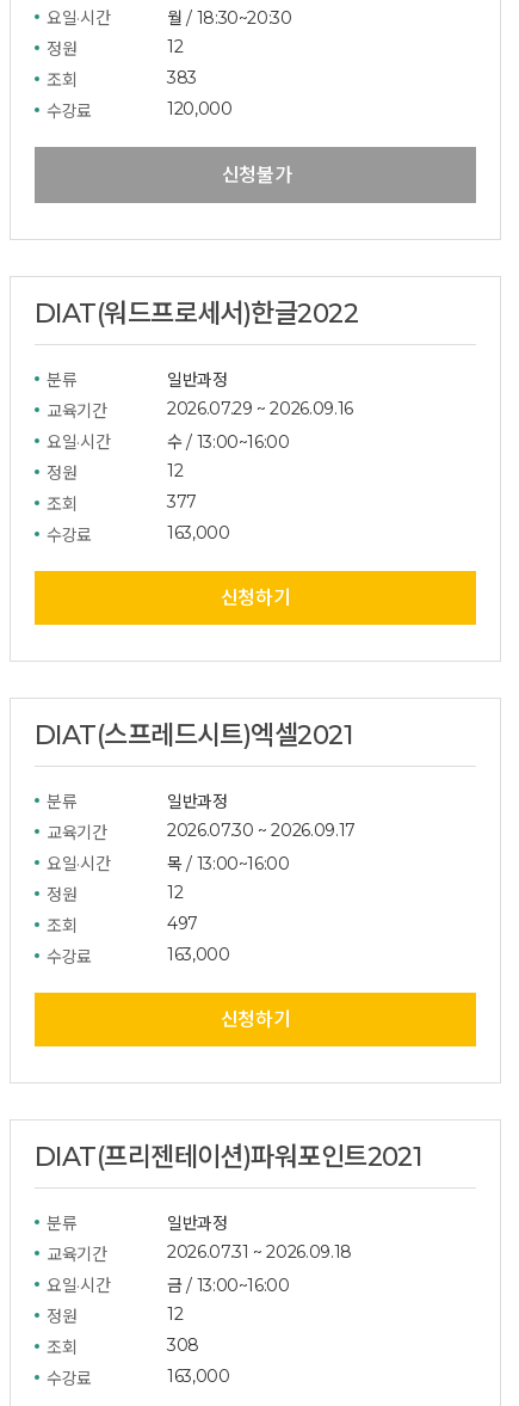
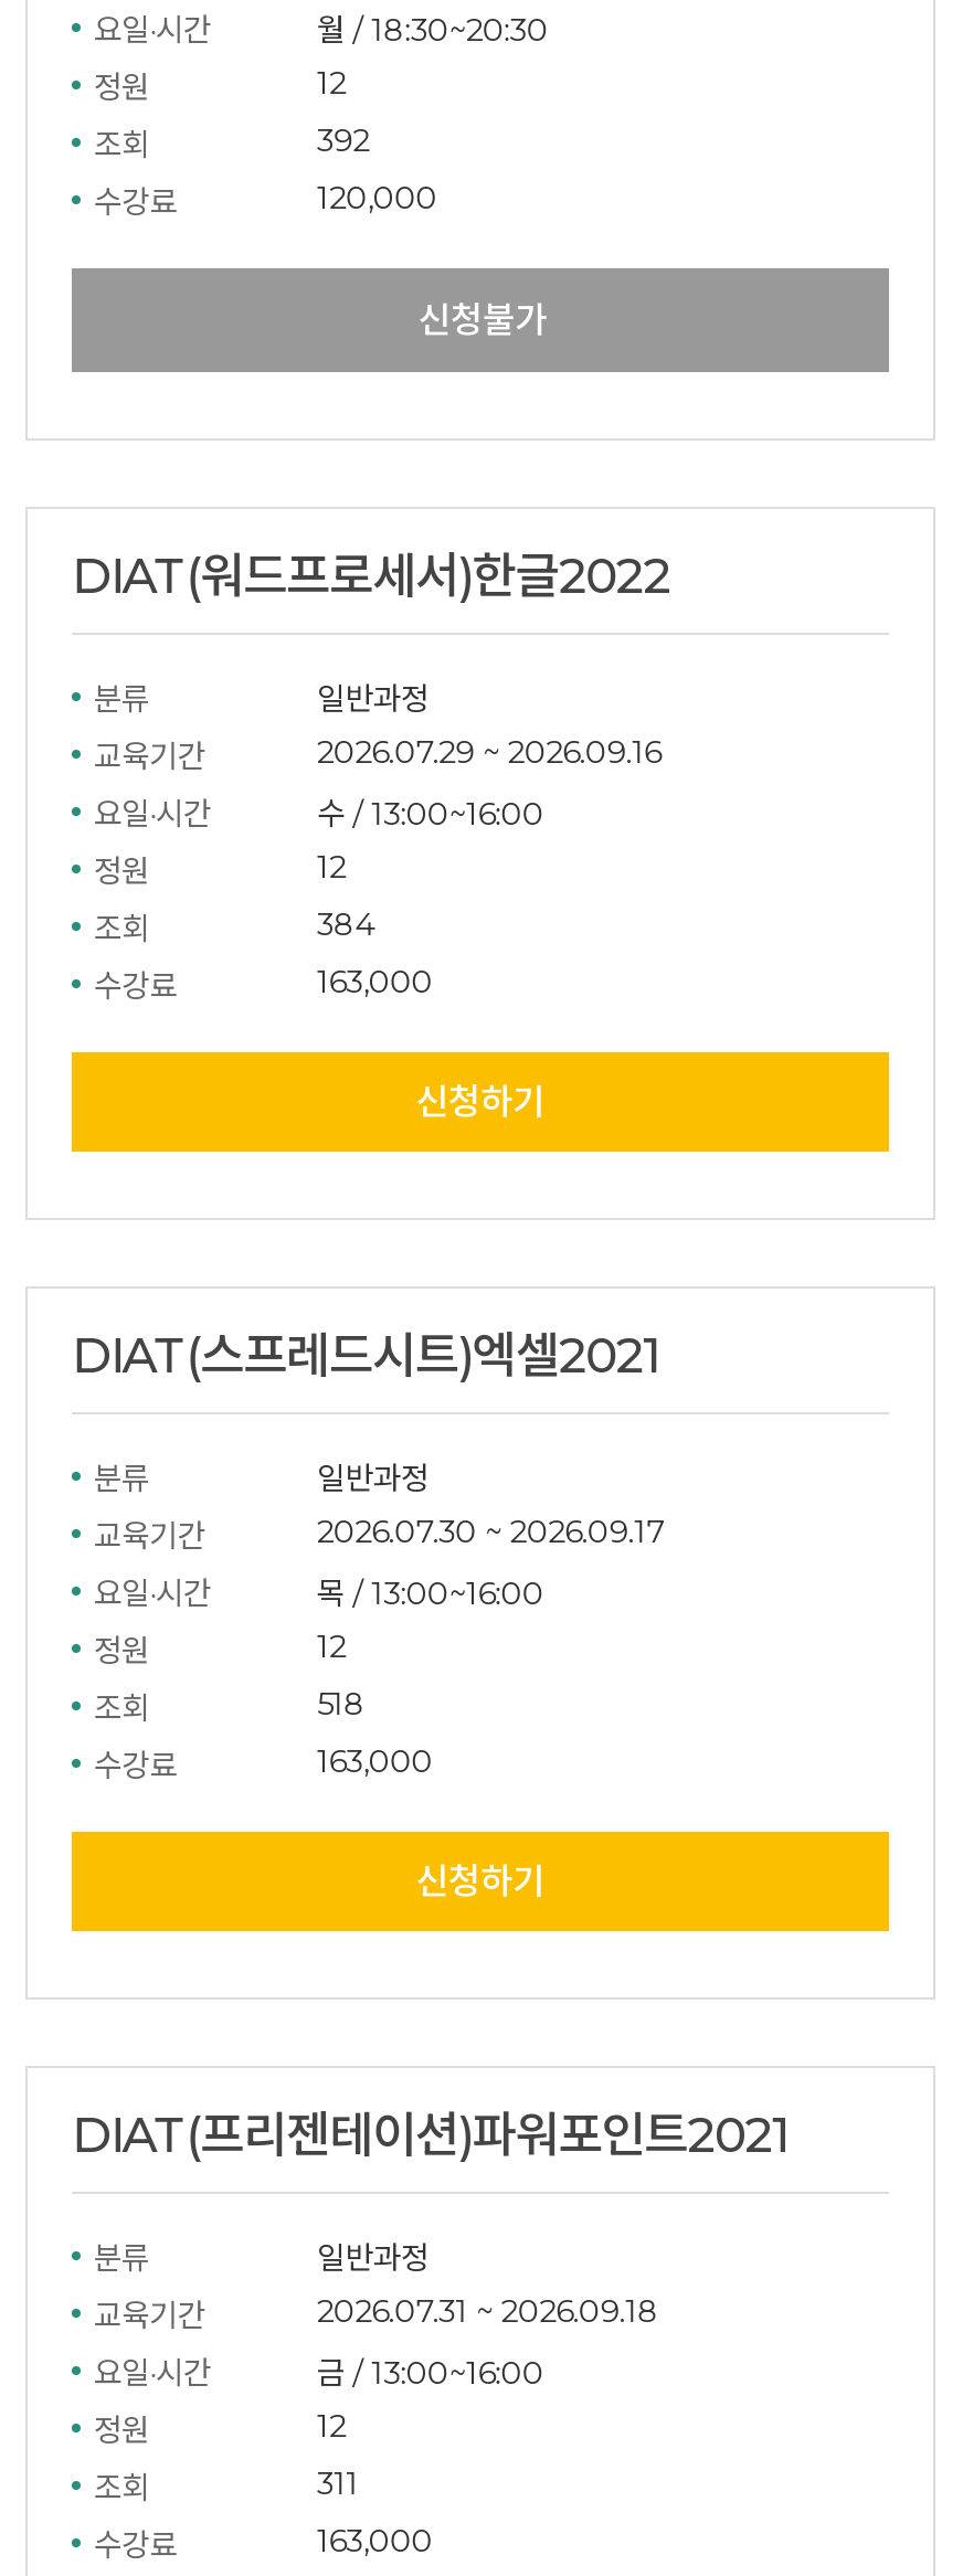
[167,67,197,88] 383 -> [317,120,370,160] 392
[167,491,197,512] 377 -> [317,904,374,944] 384
[167,913,198,934] 497 -> [317,1684,365,1723] 518
[167,1334,199,1356] 308 -> [317,2463,359,2503] 311

